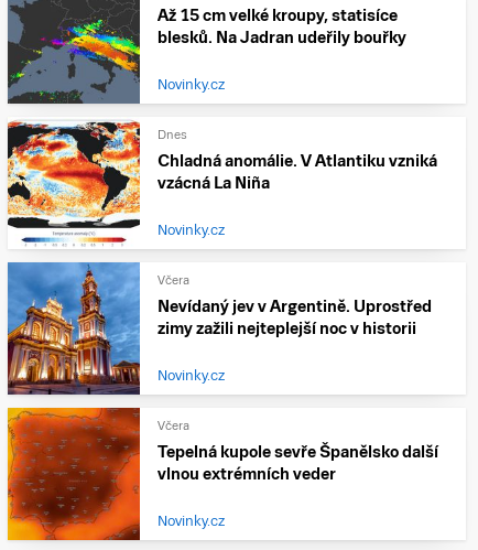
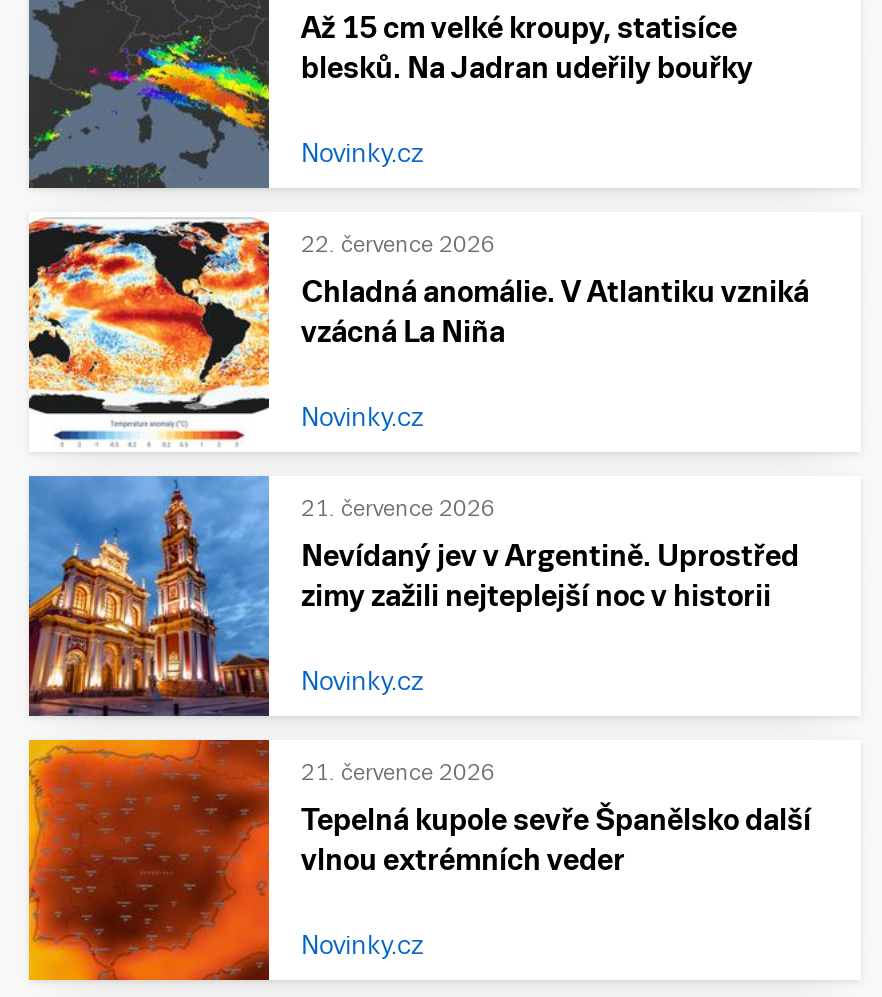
[157,128,187,141] Dnes -> [301,232,495,256] 22. července 2026
[157,273,189,287] Včera -> [301,496,495,520] 21. července 2026
[157,419,189,432] Včera -> [301,760,495,784] 21. července 2026

